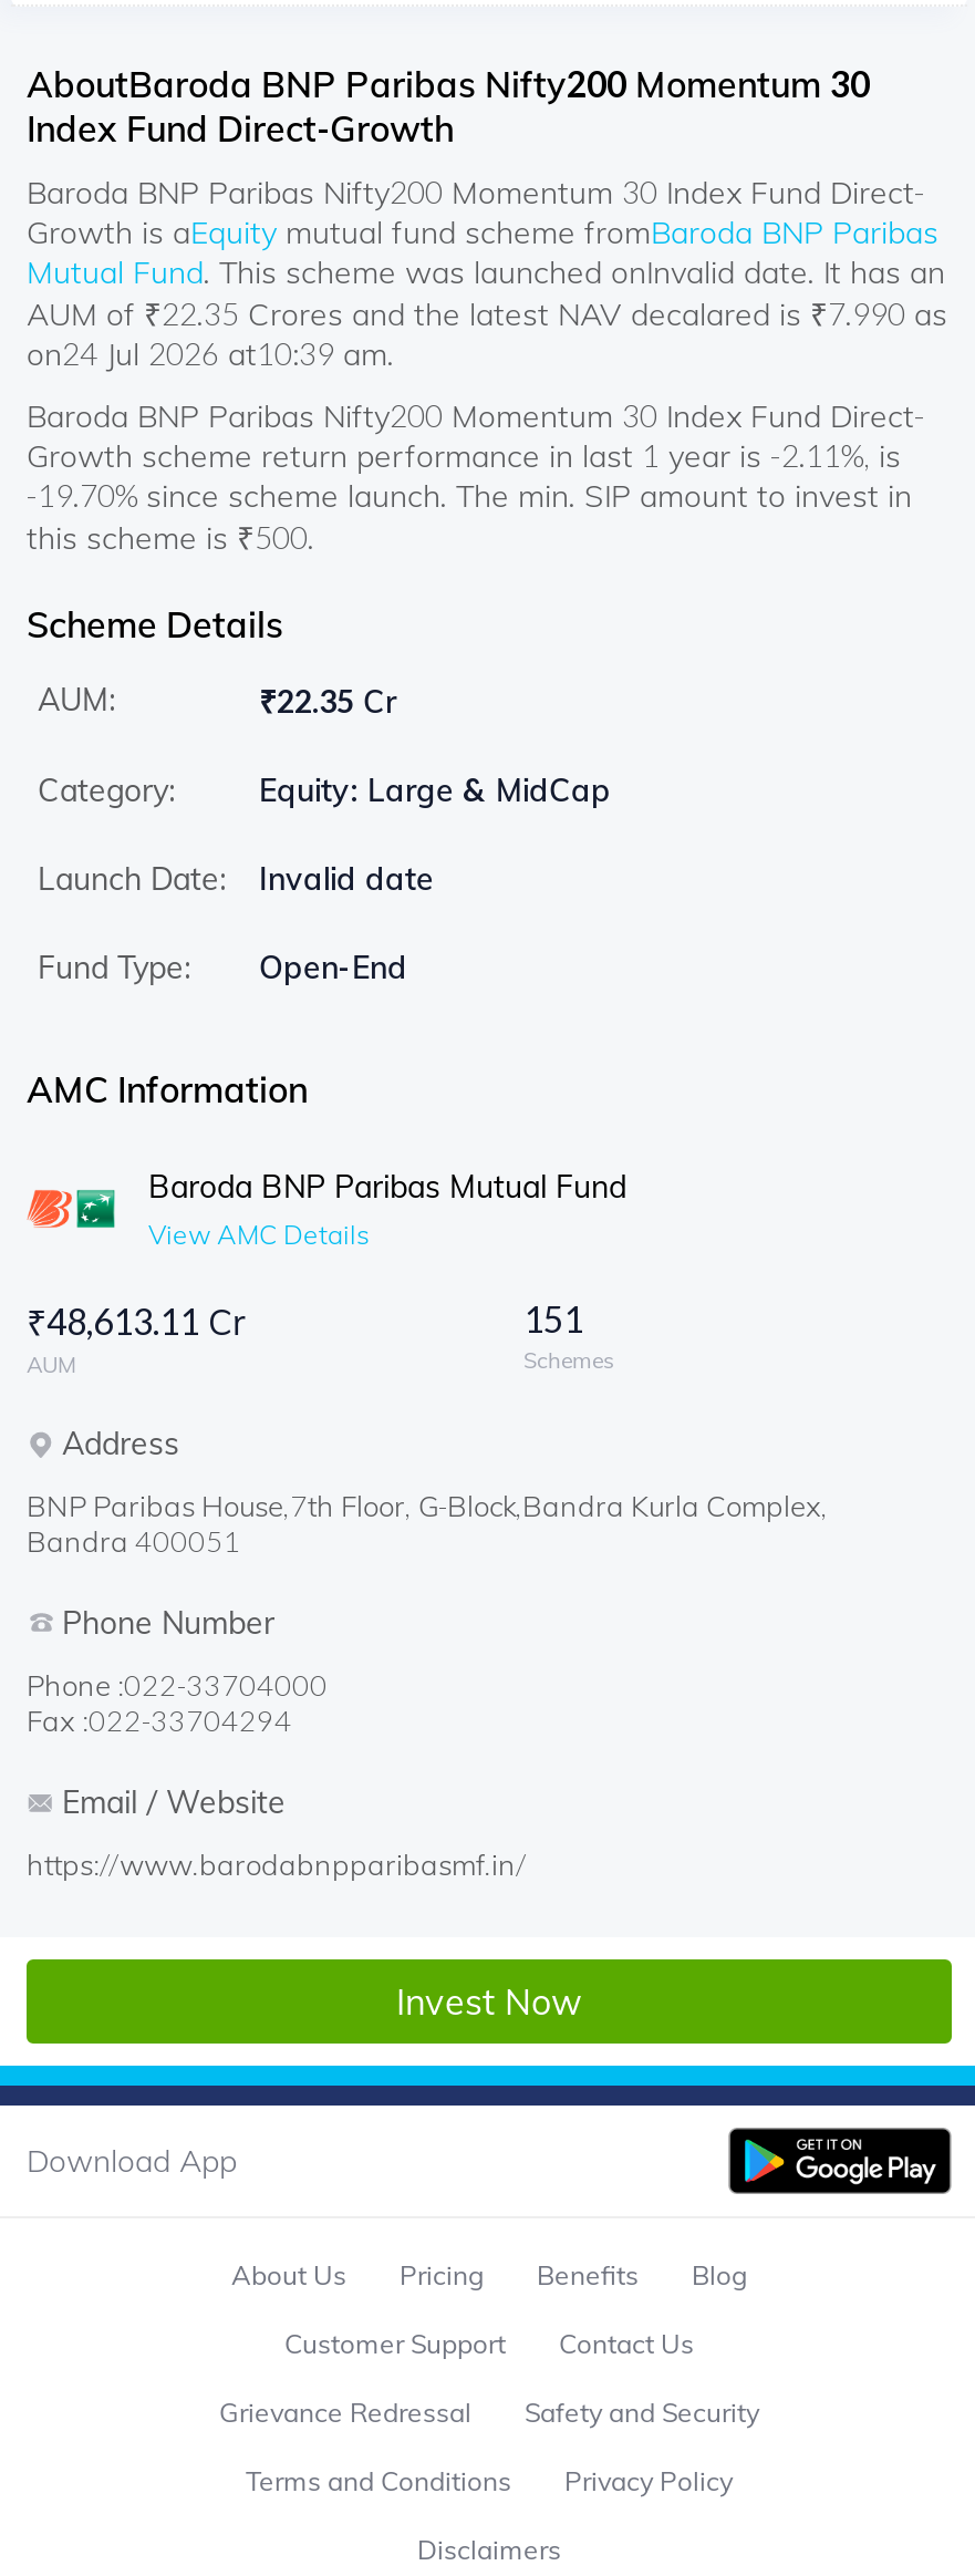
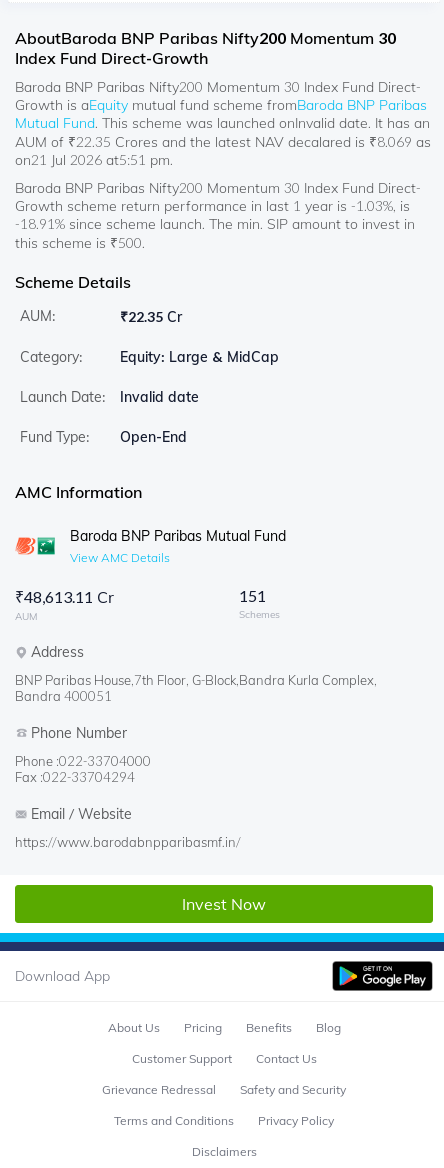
[27,294,947,334] AUM of ₹22.35 Crores and the latest NAV decalared is ₹7.990 as -> [15,133,431,151] AUM of ₹22.35 Crores and the latest NAV decalared is ₹8.069 as
[27,334,394,374] on24 Jul 2026 at10:39 am. -> [15,151,173,169] on21 Jul 2026 at5:51 pm.
[27,436,901,476] Growth scheme return performance in last 1 year is -2.11%, is -> [15,197,410,215] Growth scheme return performance in last 1 year is -1.03%, is
[27,476,912,516] -19.70% since scheme launch. The min. SIP amount to invest in -> [15,215,415,233] -18.91% since scheme launch. The min. SIP amount to invest in

